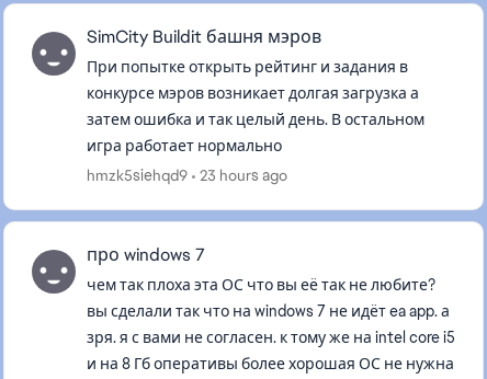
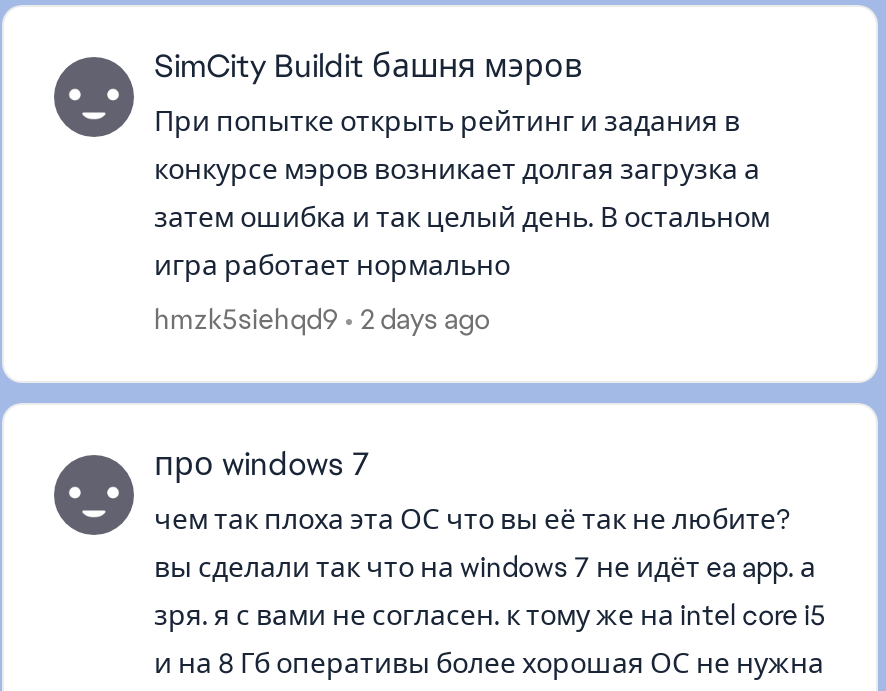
[87,165,287,185] hmzk5siehqd9 23 hours ago -> [154,301,490,337] hmzk5siehqd9 2 days ago

